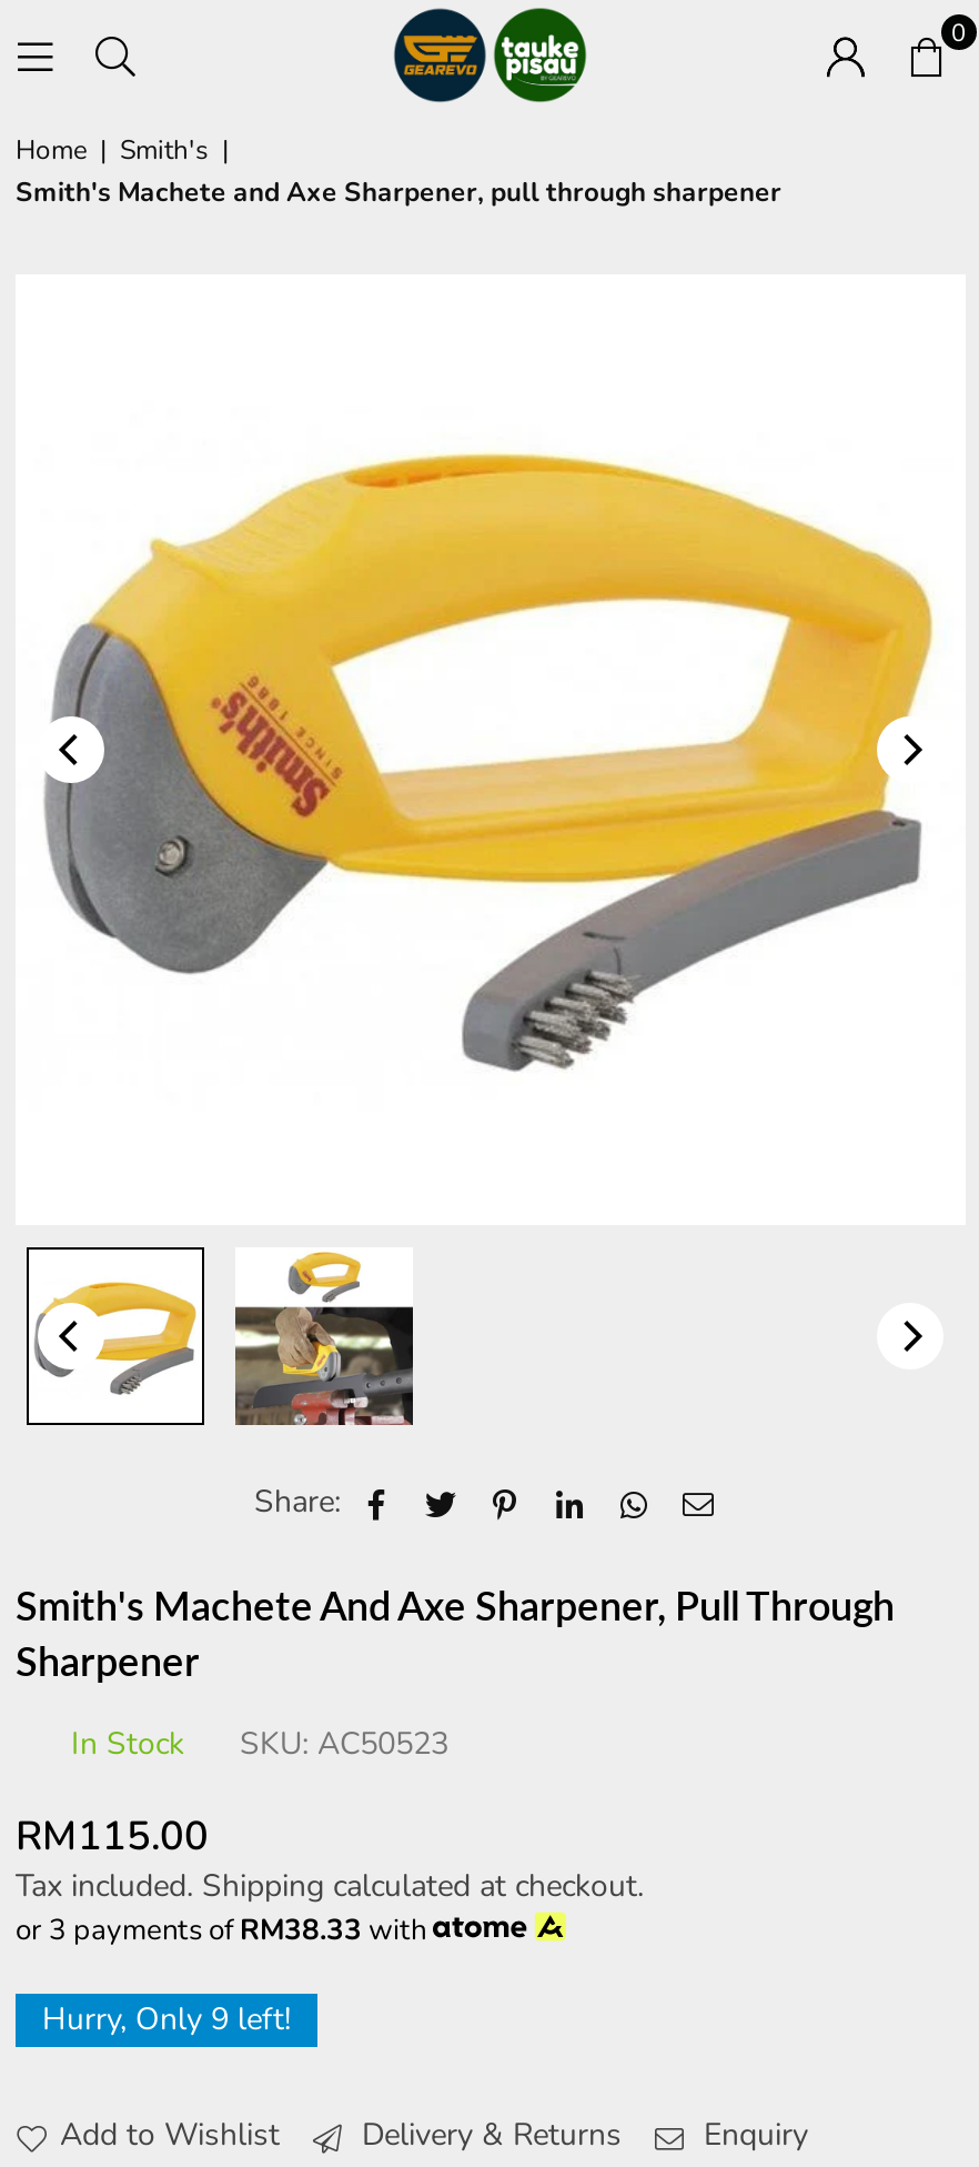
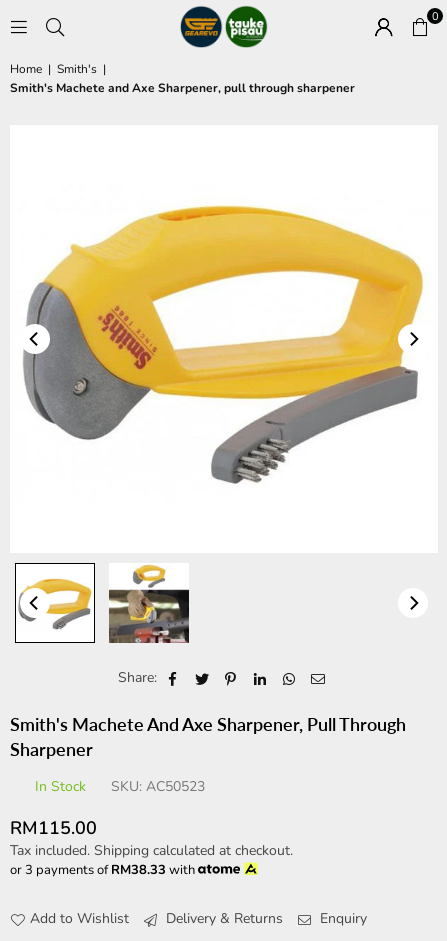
[42,1999,291,2041] Hurry, Only 9 left! -> none

